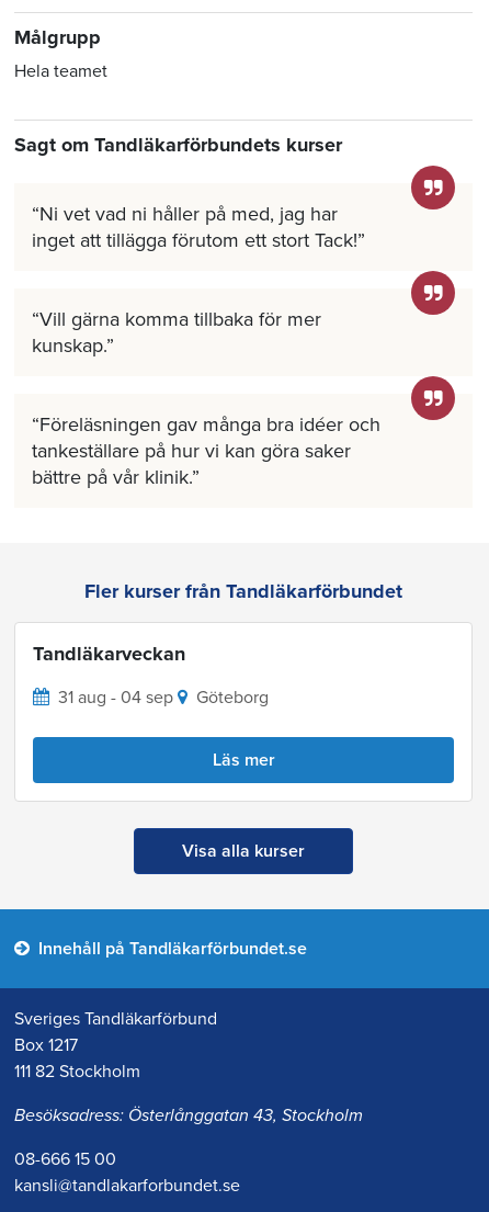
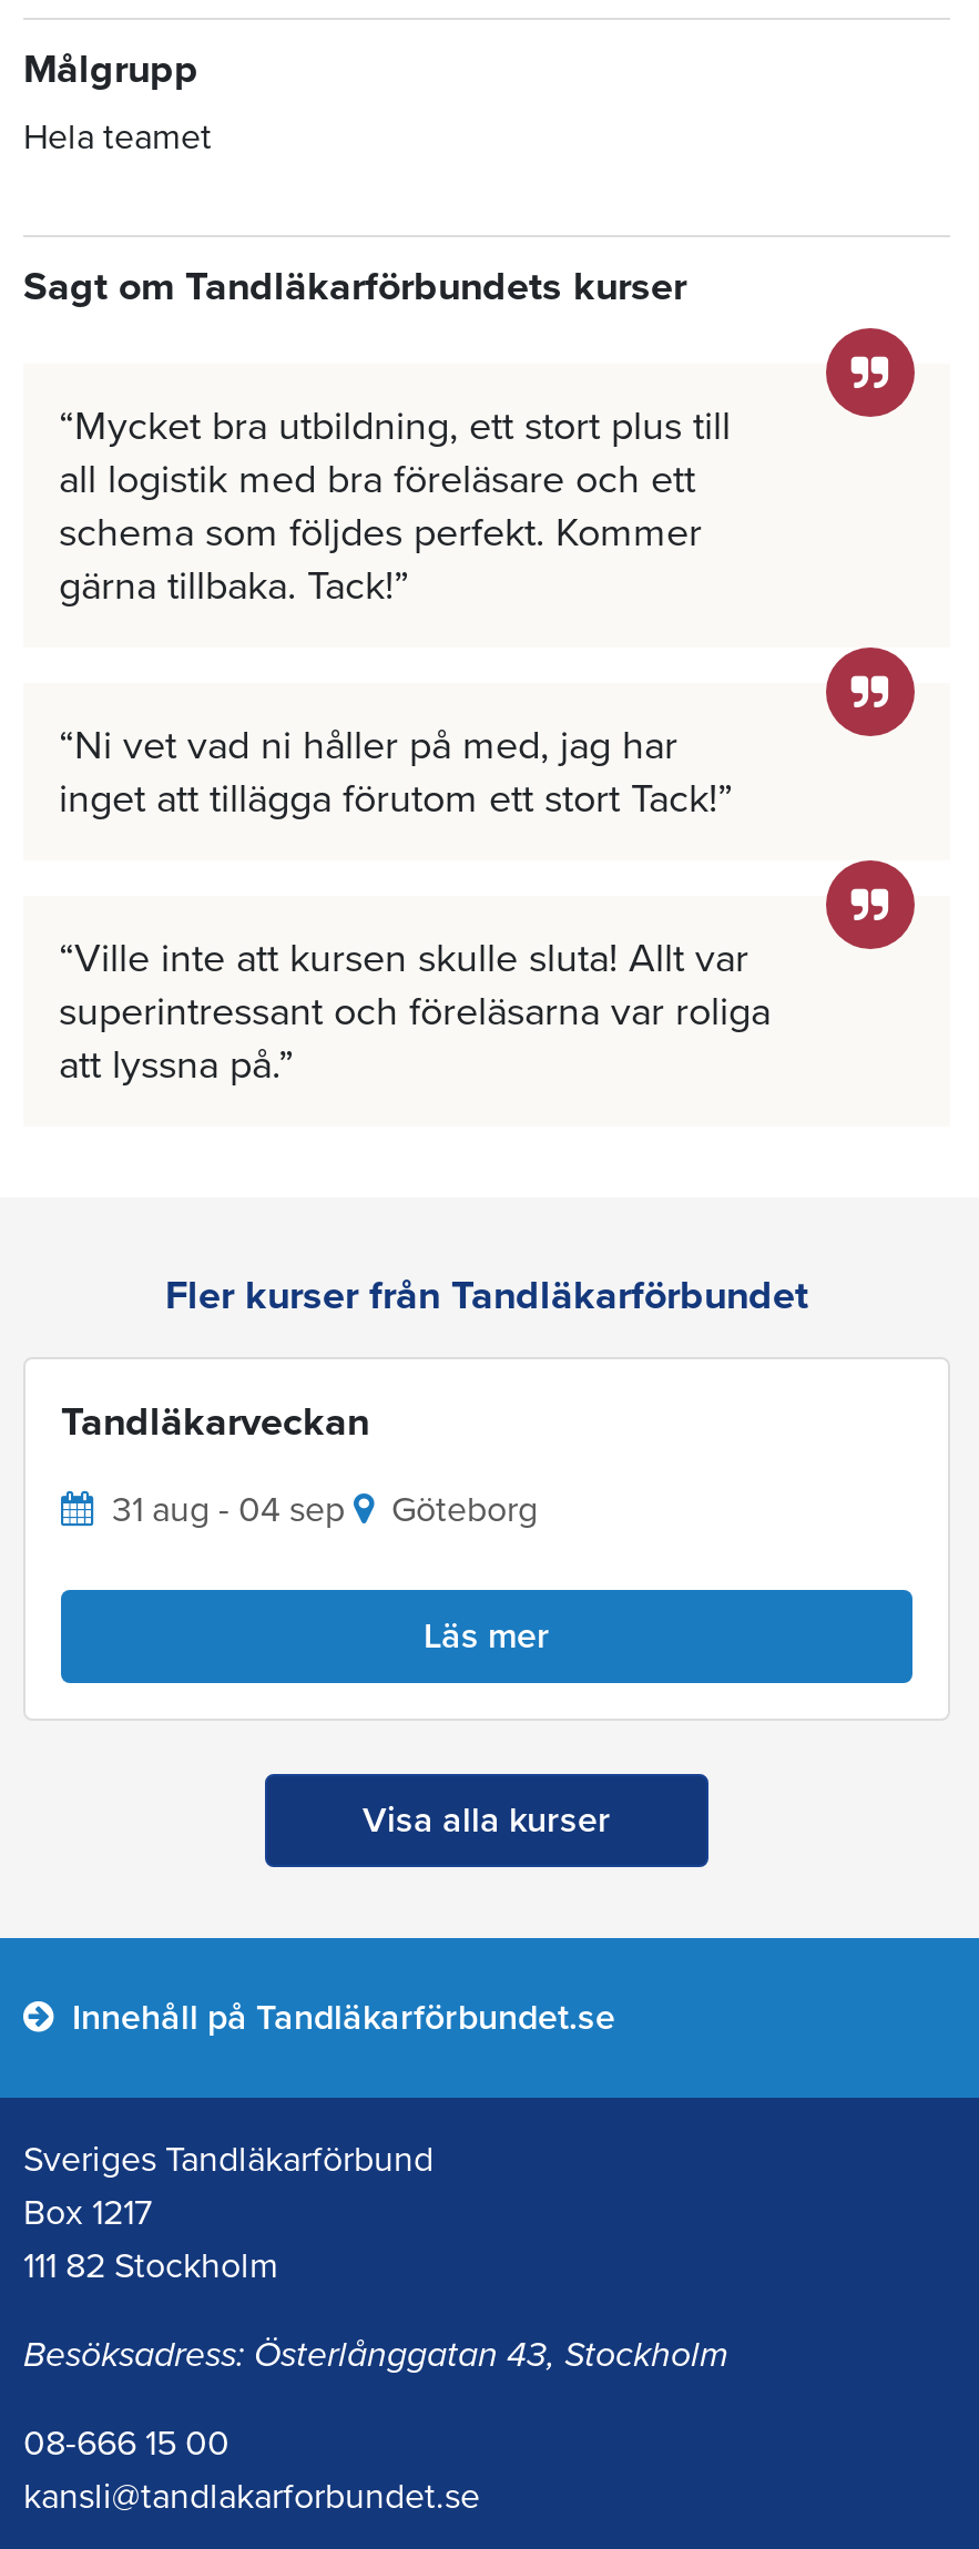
none -> [59,402,731,610] Mycket bra utbildning, ett stort plus till | all logistik med bra föreläsare och ett | schema som följdes perfekt. Kommer | gärna tillbaka. Tack!
moved [32,202,357,252] -> [59,721,717,823]: Ni vet vad ni håller på med, jag har | inget att tillägga förutom ett stort Tack!
[32,307,380,489] Vill gärna komma tillbaka för mer | kunskap. | Föreläsningen gav många bra idéer och | tankeställare på hur vi kan göra saker | bättre på vår klinik. -> [59,934,771,1089] Ville inte att kursen skulle sluta! Allt var | superintressant och föreläsarna var roliga | att lyssna på.

